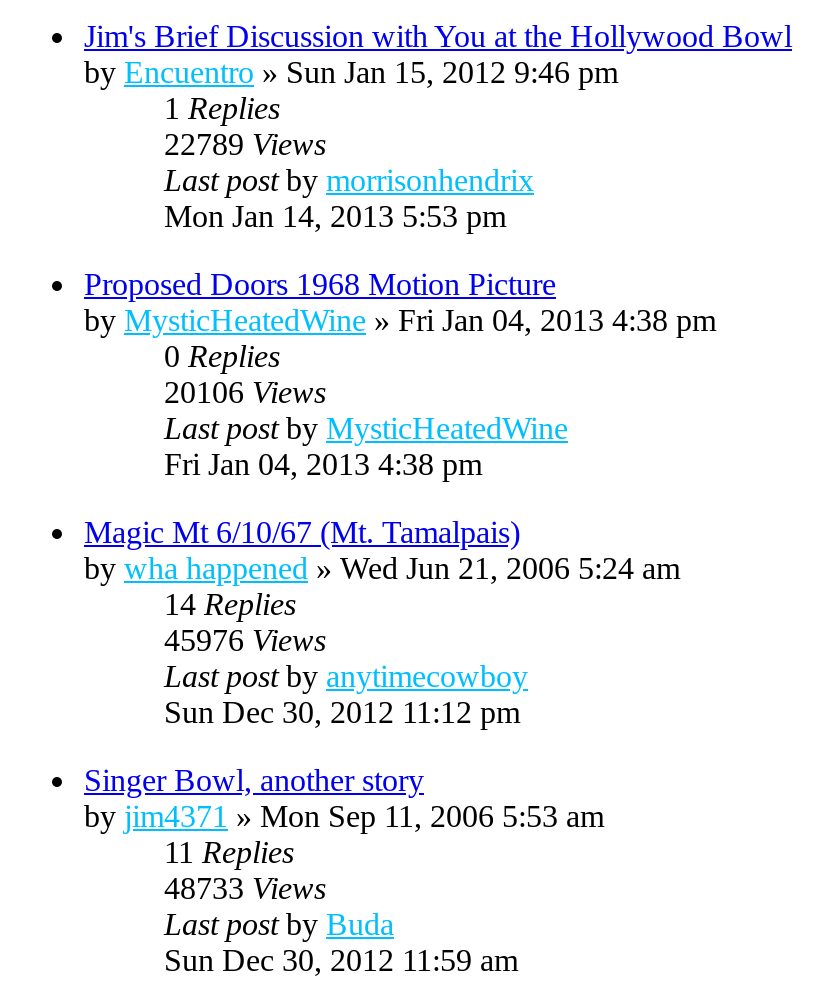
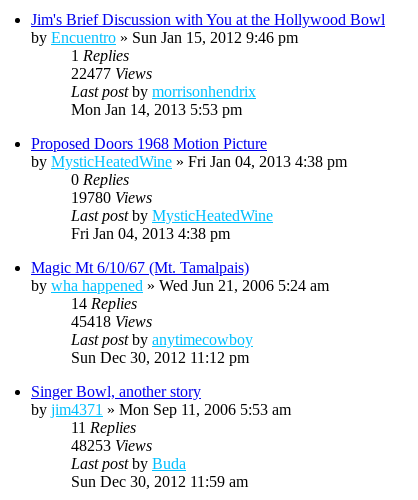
[164,127,326,161] 22789 Views -> [71,65,152,82] 22477 Views
[164,375,326,409] 20106 Views -> [71,189,152,206] 19780 Views
[164,623,326,657] 45976 Views -> [71,313,152,330] 45418 Views
[164,871,326,905] 48733 Views -> [71,437,152,454] 48253 Views

